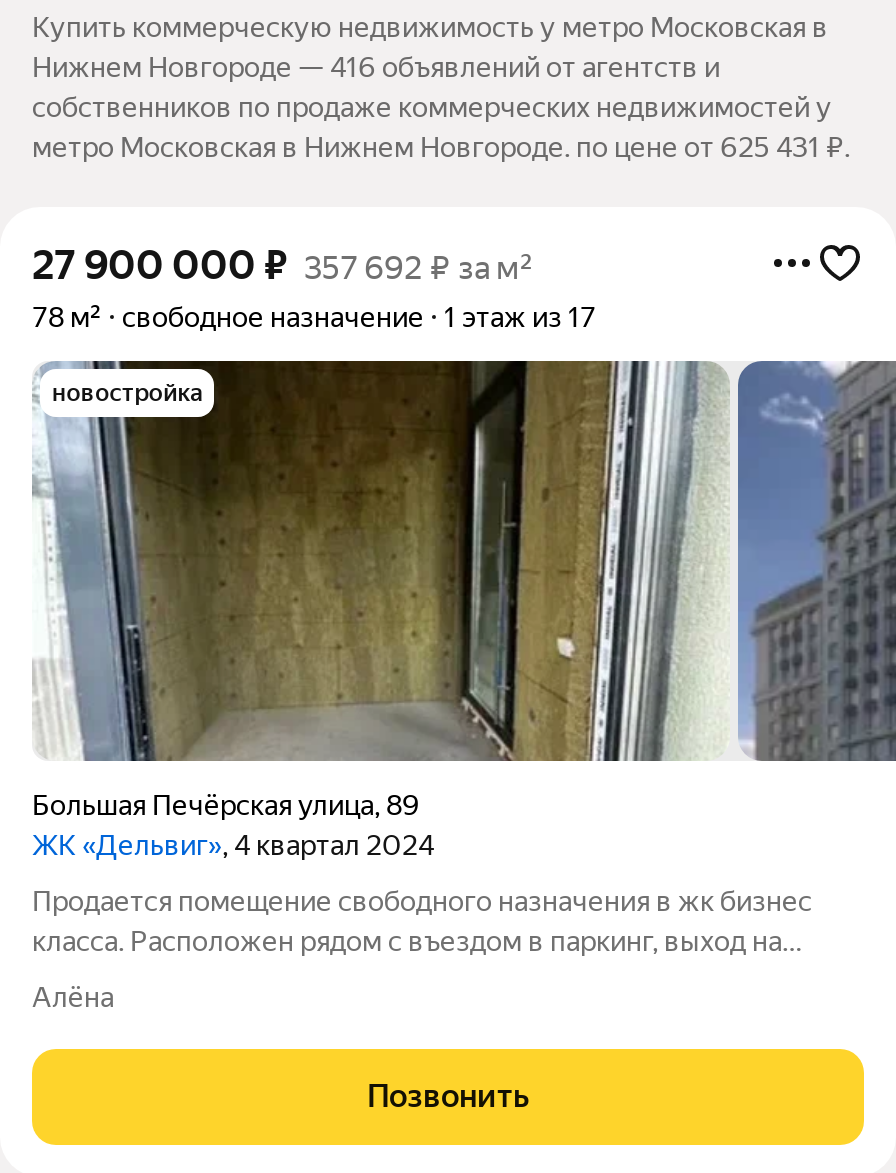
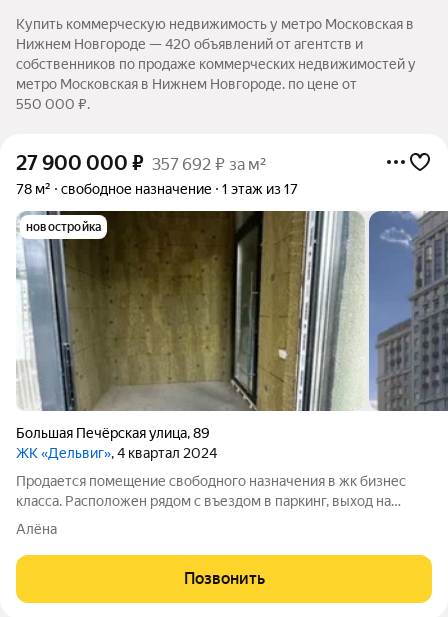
[32,51,720,83] Нижнем Новгороде — 416 объявлений от агентств и -> [16,36,363,52] Нижнем Новгороде — 420 объявлений от агентств и
[32,131,850,163] метро Московская в Нижнем Новгороде. по цене от 625 431 ₽. -> [16,76,357,112] метро Московская в Нижнем Новгороде. по цене от | 550 000 ₽.

